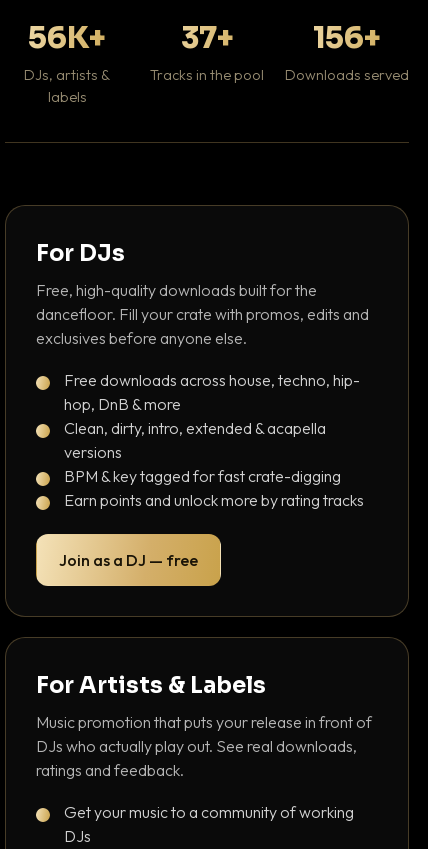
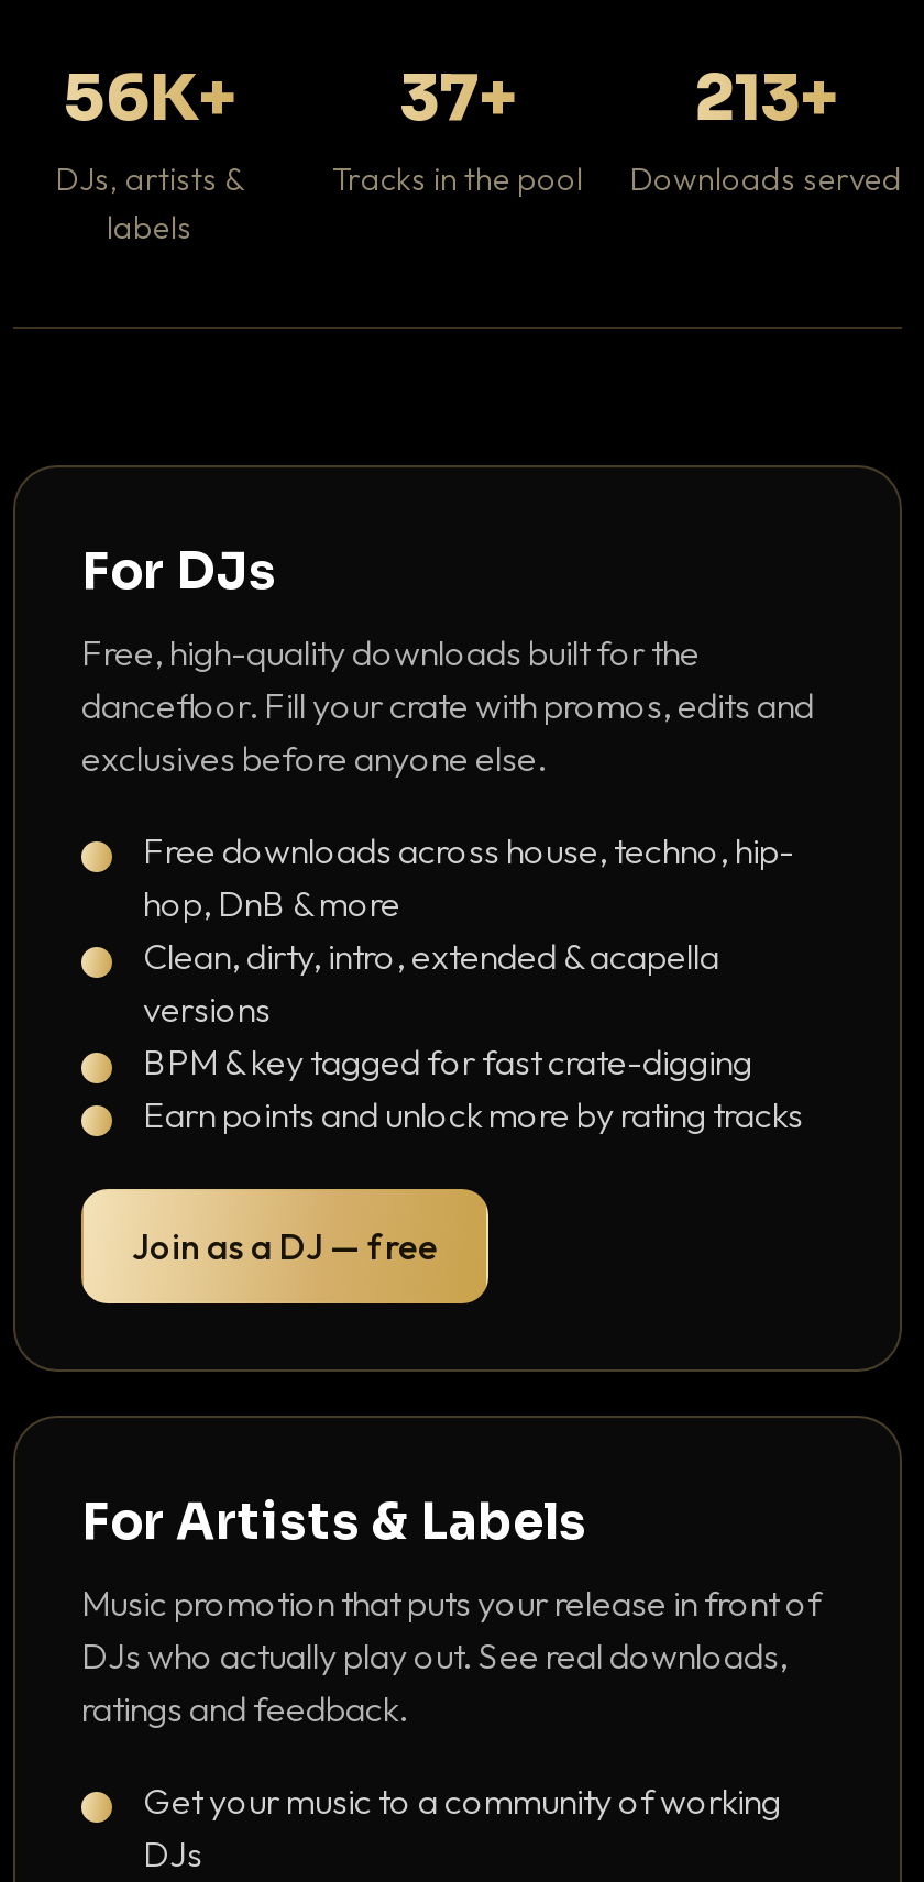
[313,20,381,56] 156+ -> [694,58,837,137] 213+

